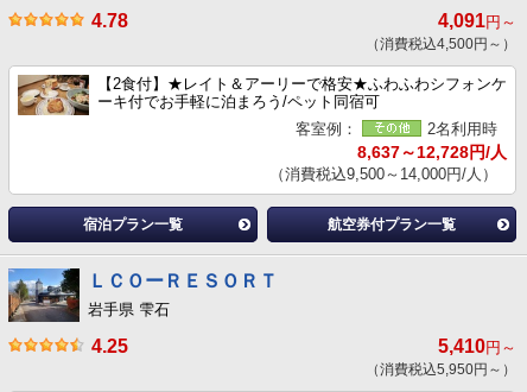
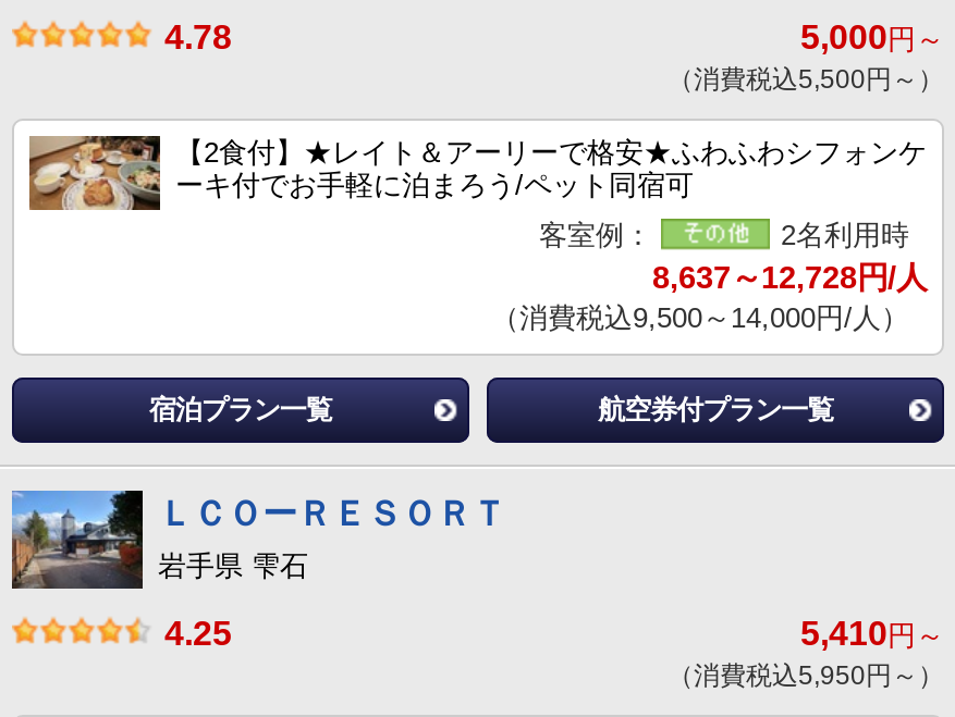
[438,11,516,31] 4,091円～ -> [800,18,944,55] 5,000円～
[366,36,516,52] （消費税込4,500円～） -> [668,64,944,95] （消費税込5,500円～）

